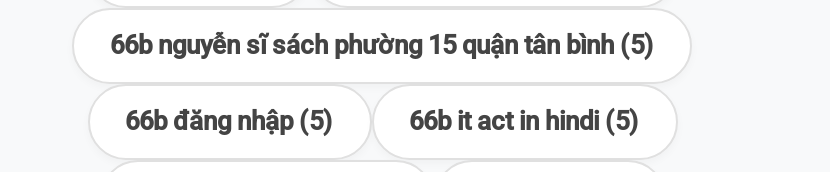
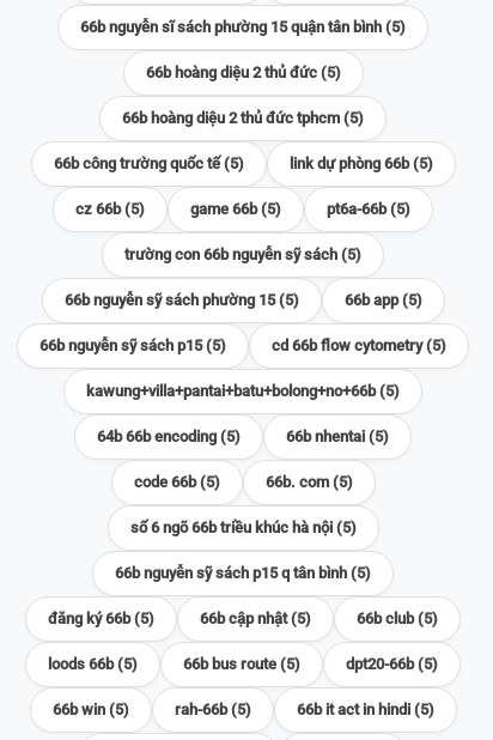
[125,106,333,136] 66b đăng nhập (5) -> [39,64,446,719] 66b hoàng diệu 2 thủ đức (5) | 66b hoàng diệu 2 thủ đức tphcm (5) | 66b công trường quốc tế (5) | link dự phòng 66b (5) | cz 66b (5) | game 66b (5) | pt6a-66b (5) | trường con 66b nguyễn sỹ sách (5) | 66b nguyễn sỹ sách phường 15 (5) | 66b app (5) | 66b nguyễn sỹ sách p15 (5) | cd 66b flow cytometry (5) | kawung+villa+pantai+batu+bolong+no+66b (5) | 64b 66b encoding (5) | 66b nhentai (5) | code 66b (5) | 66b. com (5) | số 6 ngõ 66b triều khúc hà nội (5) | 66b nguyễn sỹ sách p15 q tân bình (5) | đăng ký 66b (5) | 66b cập nhật (5) | 66b club (5) | loods 66b (5) | 66b bus route (5) | dpt20-66b (5) | 66b win (5) | rah-66b (5)

